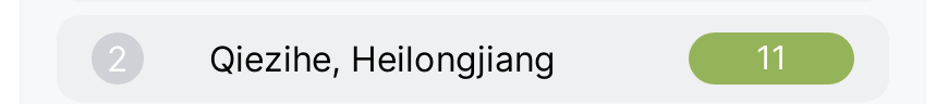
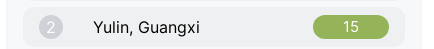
[209,37,787,80] Qiezihe, Heilongjiang | 11 -> [93,17,359,37] Yulin, Guangxi | 15

